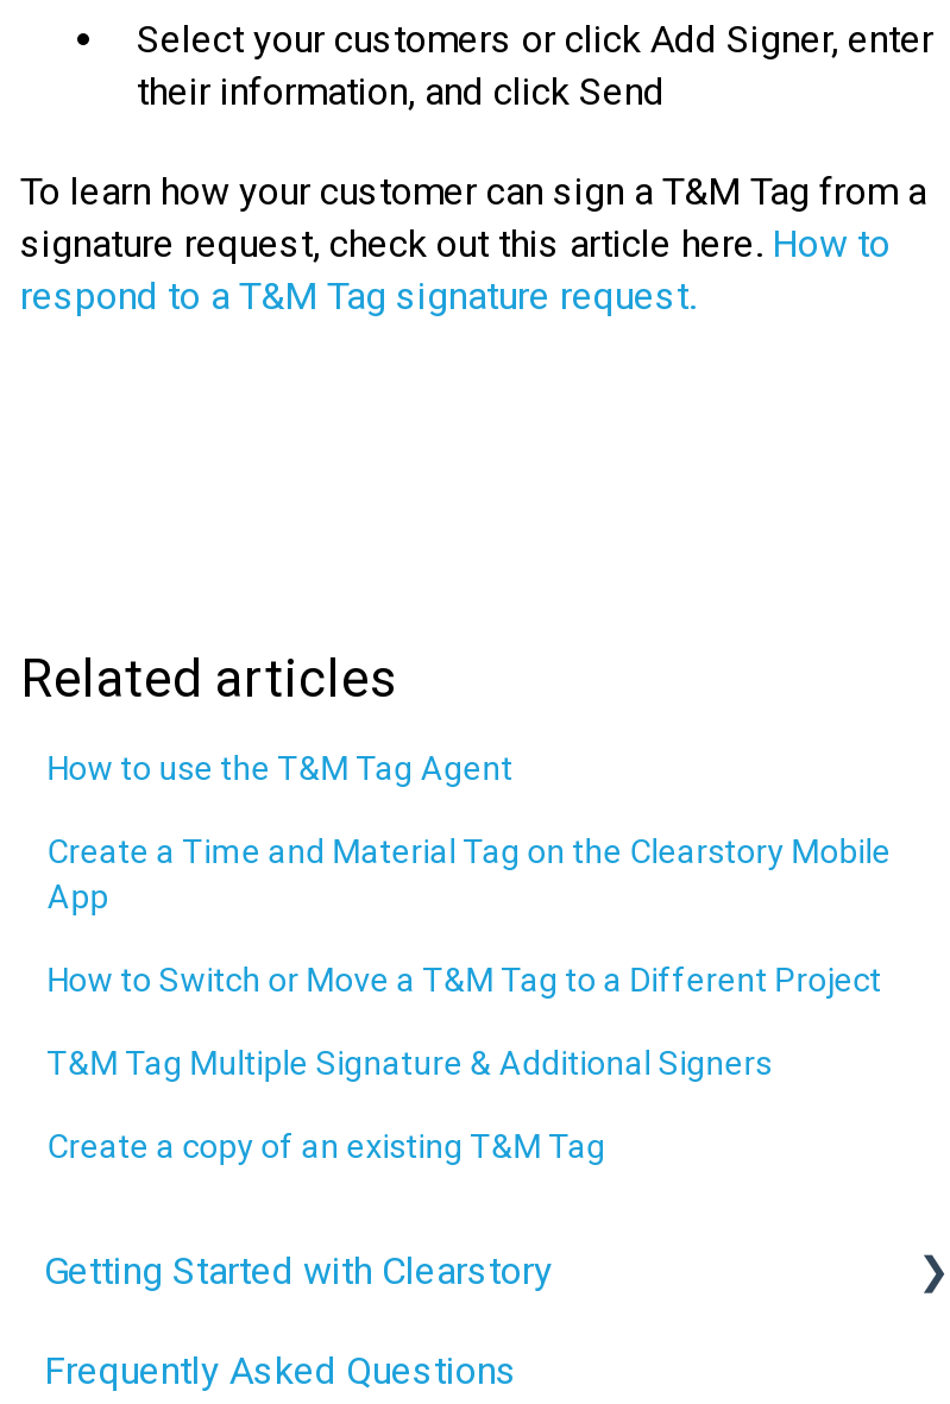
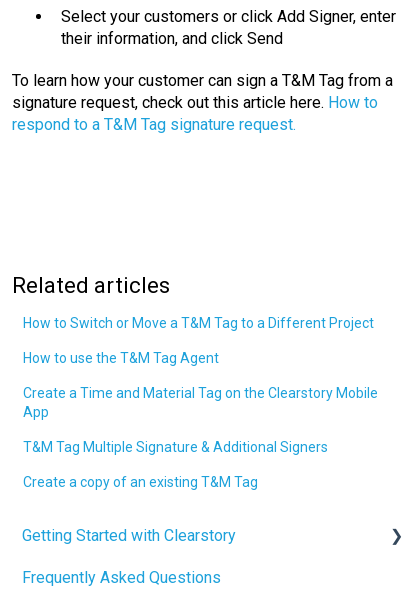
moved [47,748,891,914] -> [23,350,378,420]: How to use the T&M Tag Agent | Create a Time and Material Tag on the Clearstory Mobile | App
moved [47,960,882,998] -> [23,315,374,331]: How to Switch or Move a T&M Tag to a Different Project

